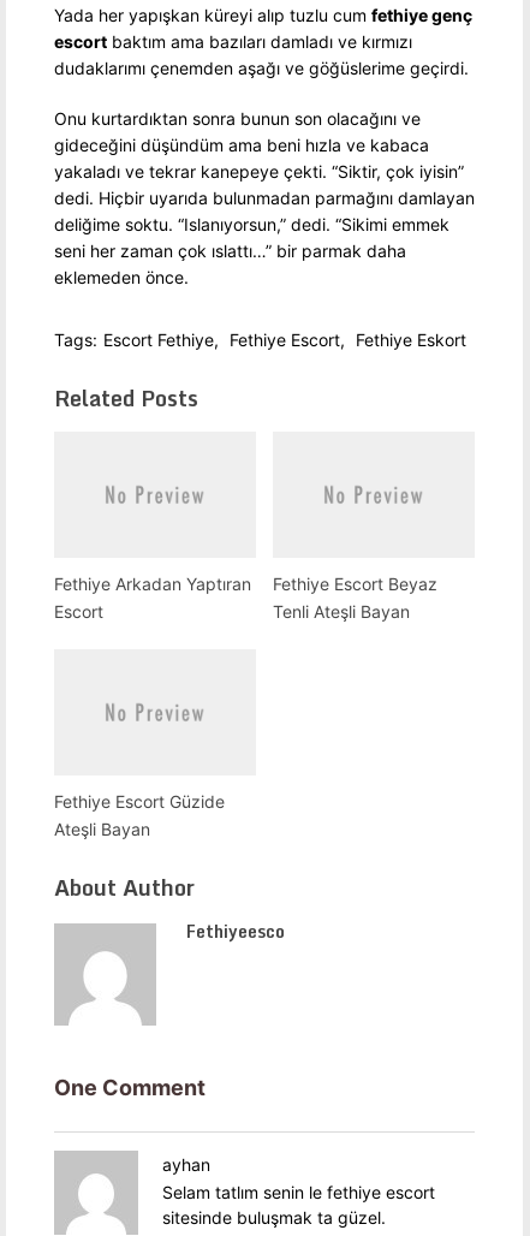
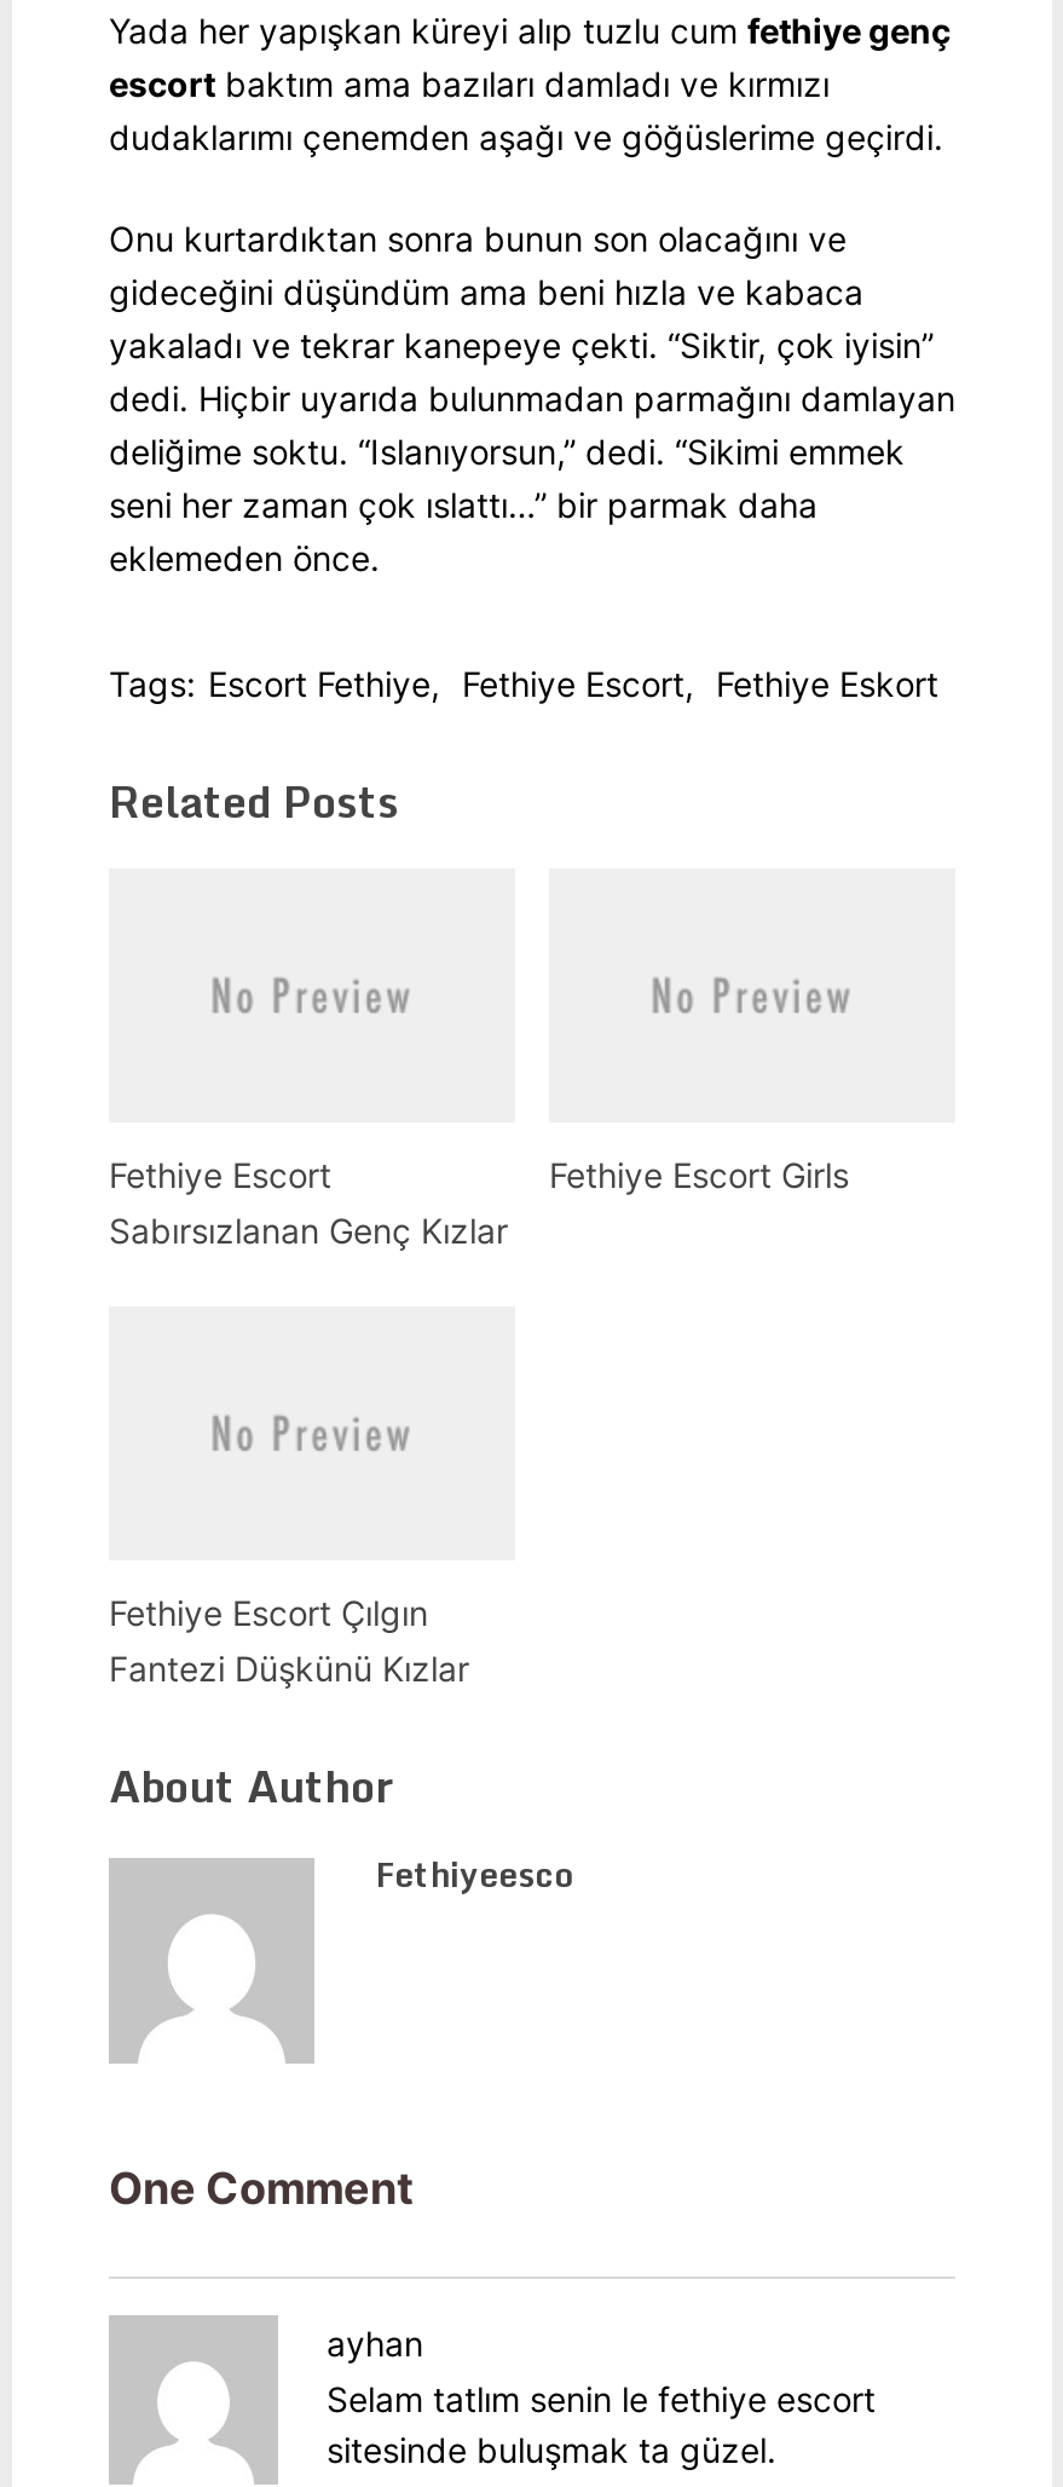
[54,574,251,622] Fethiye Arkadan Yaptıran | Escort -> [109,1154,508,1251] Fethiye Escort | Sabırsızlanan Genç Kızlar
[273,574,437,622] Fethiye Escort Beyaz | Tenli Ateşli Bayan -> [549,1154,849,1195] Fethiye Escort Girls
[54,791,225,839] Fethiye Escort Güzide | Ateşli Bayan -> [109,1592,469,1689] Fethiye Escort Çılgın | Fantezi Düşkünü Kızlar

